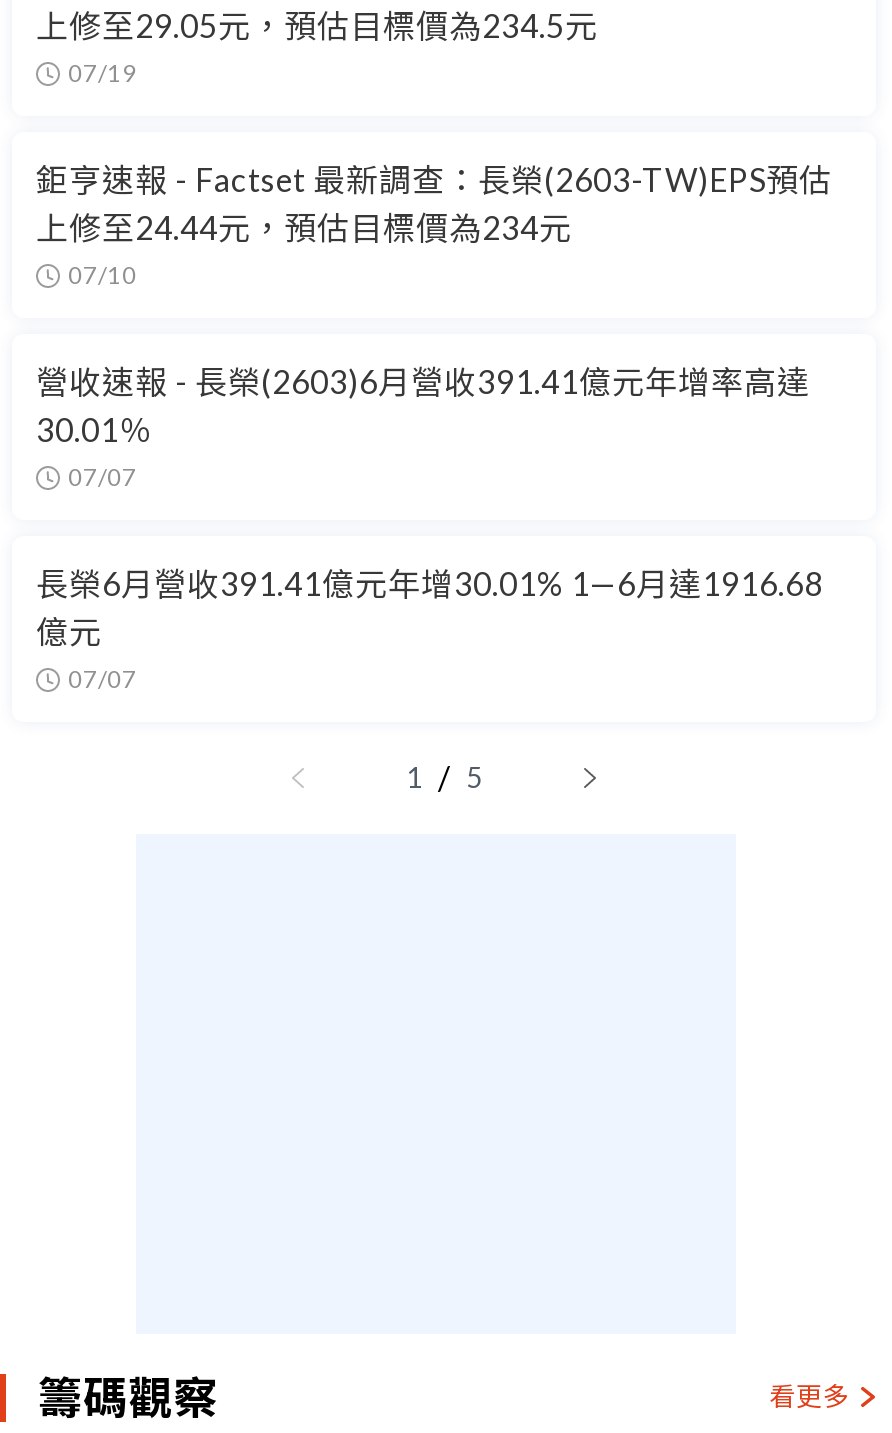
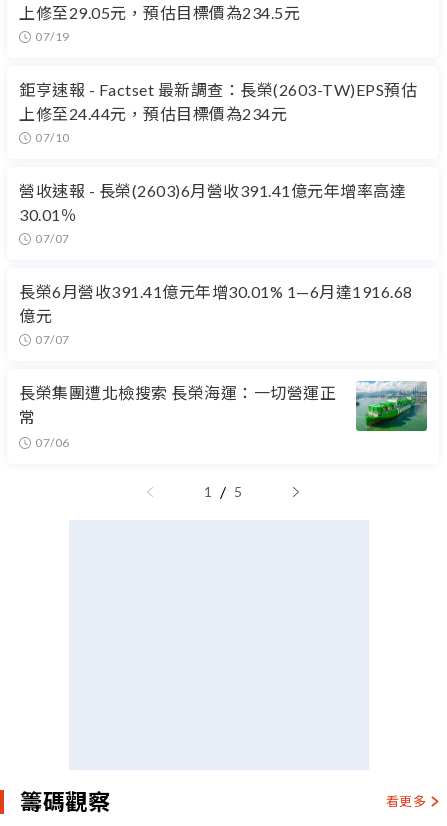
none -> [19,380,428,450] [image] | 長榮集團遭北檢搜索 長榮海運：一切營運正 | 常 | 07/06

